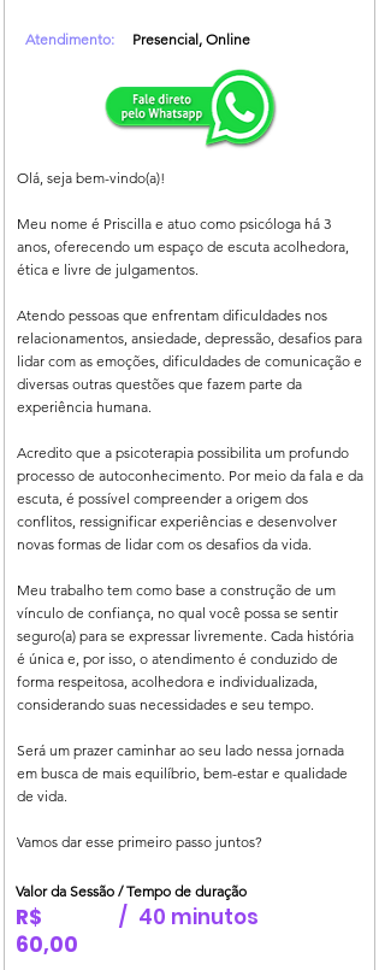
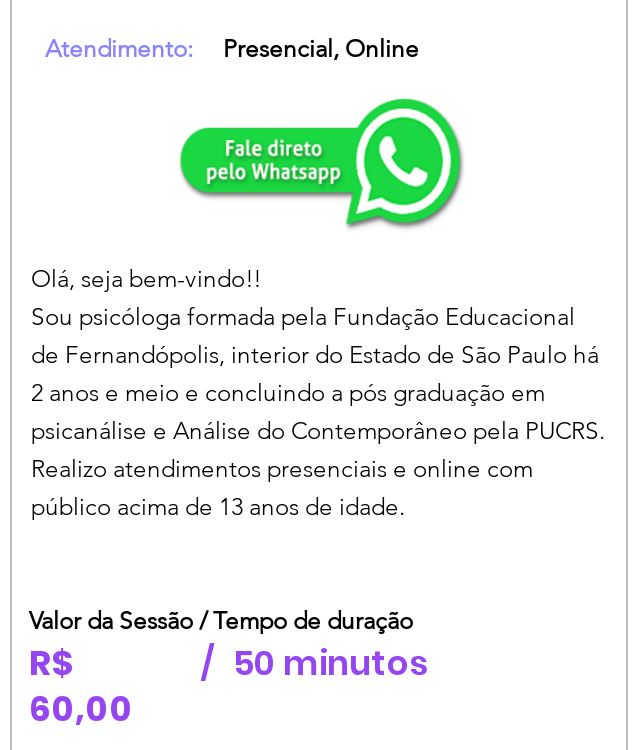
[16,169,363,851] Olá, seja bem-vindo(a)! | Meu nome é Priscilla e atuo como psicóloga há 3 | anos, oferecendo um espaço de escuta acolhedora, | ética e livre de julgamentos. | Atendo pessoas que enfrentam dificuldades nos | relacionamentos, ansiedade, depressão, desafios para | lidar com as emoções, dificuldades de comunicação e | diversas outras questões que fazem parte da | experiência humana. | Acredito que a psicoterapia possibilita um profundo | processo de autoconhecimento. Por meio da fala e da | escuta, é possível compreender a origem dos | conflitos, ressignificar experiências e desenvolver | novas formas de lidar com os desafios da vida. | Meu trabalho tem como base a construção de um | vínculo de confiança, no qual você possa se sentir | seguro(a) para se expressar livremente. Cada história | é única e, por isso, o atendimento é conduzido de | forma respeitosa, acolhedora e individualizada, | considerando suas necessidades e seu tempo. | Será um prazer caminhar ao seu lado nessa jornada | em busca de mais equilíbrio, bem-estar e qualidade | de vida. | Vamos dar esse primeiro passo juntos? -> [31,263,605,521] Olá, seja bem-vindo!! | Sou psicóloga formada pela Fundação Educacional | de Fernandópolis, interior do Estado de São Paulo há | 2 anos e meio e concluindo a pós graduação em | psicanálise e Análise do Contemporâneo pela PUCRS. | Realizo atendimentos presenciais e online com | público acima de 13 anos de idade.
[119,903,258,931] / 40 minutos -> [201,639,429,687] / 50 minutos

